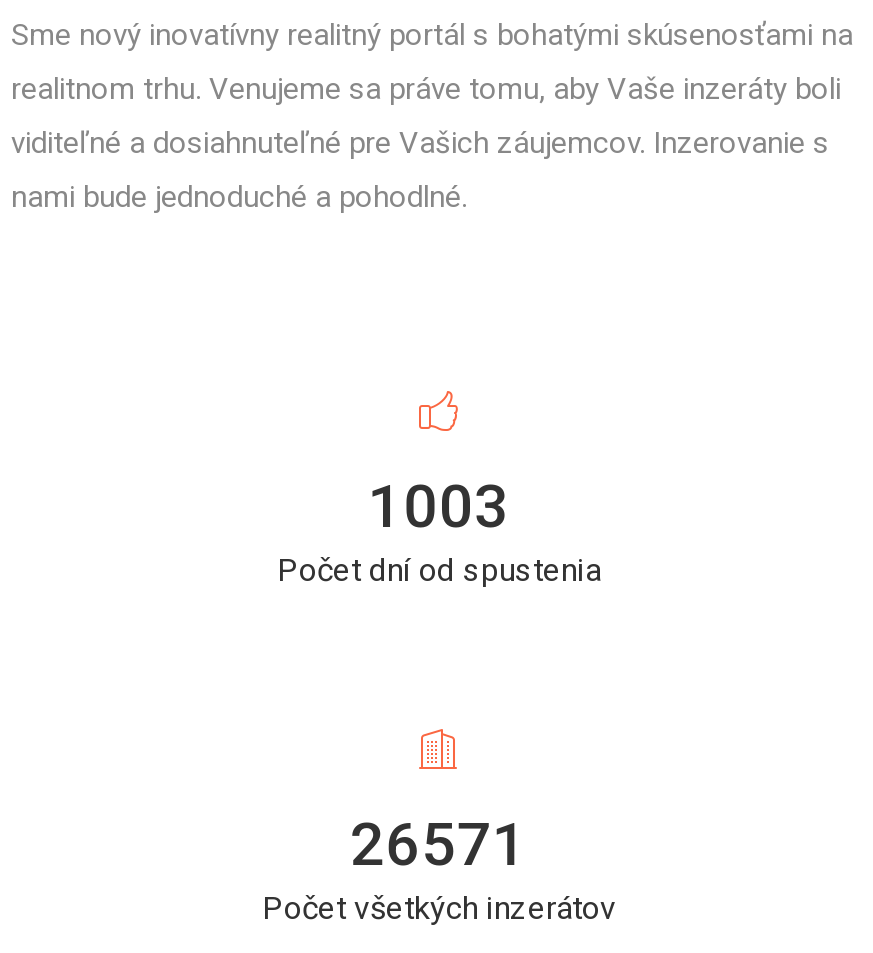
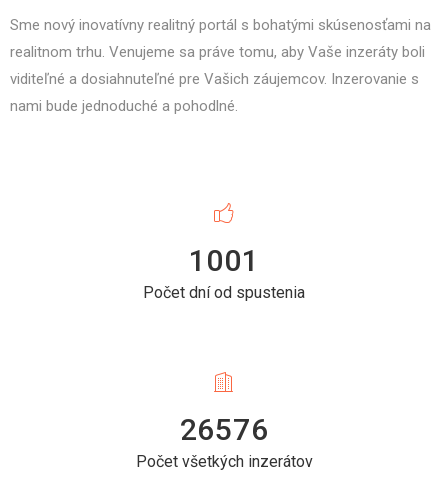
[368,471,510,541] 1003 -> [188,243,259,278] 1001
[350,809,528,879] 26571 -> [180,412,268,447] 26576

